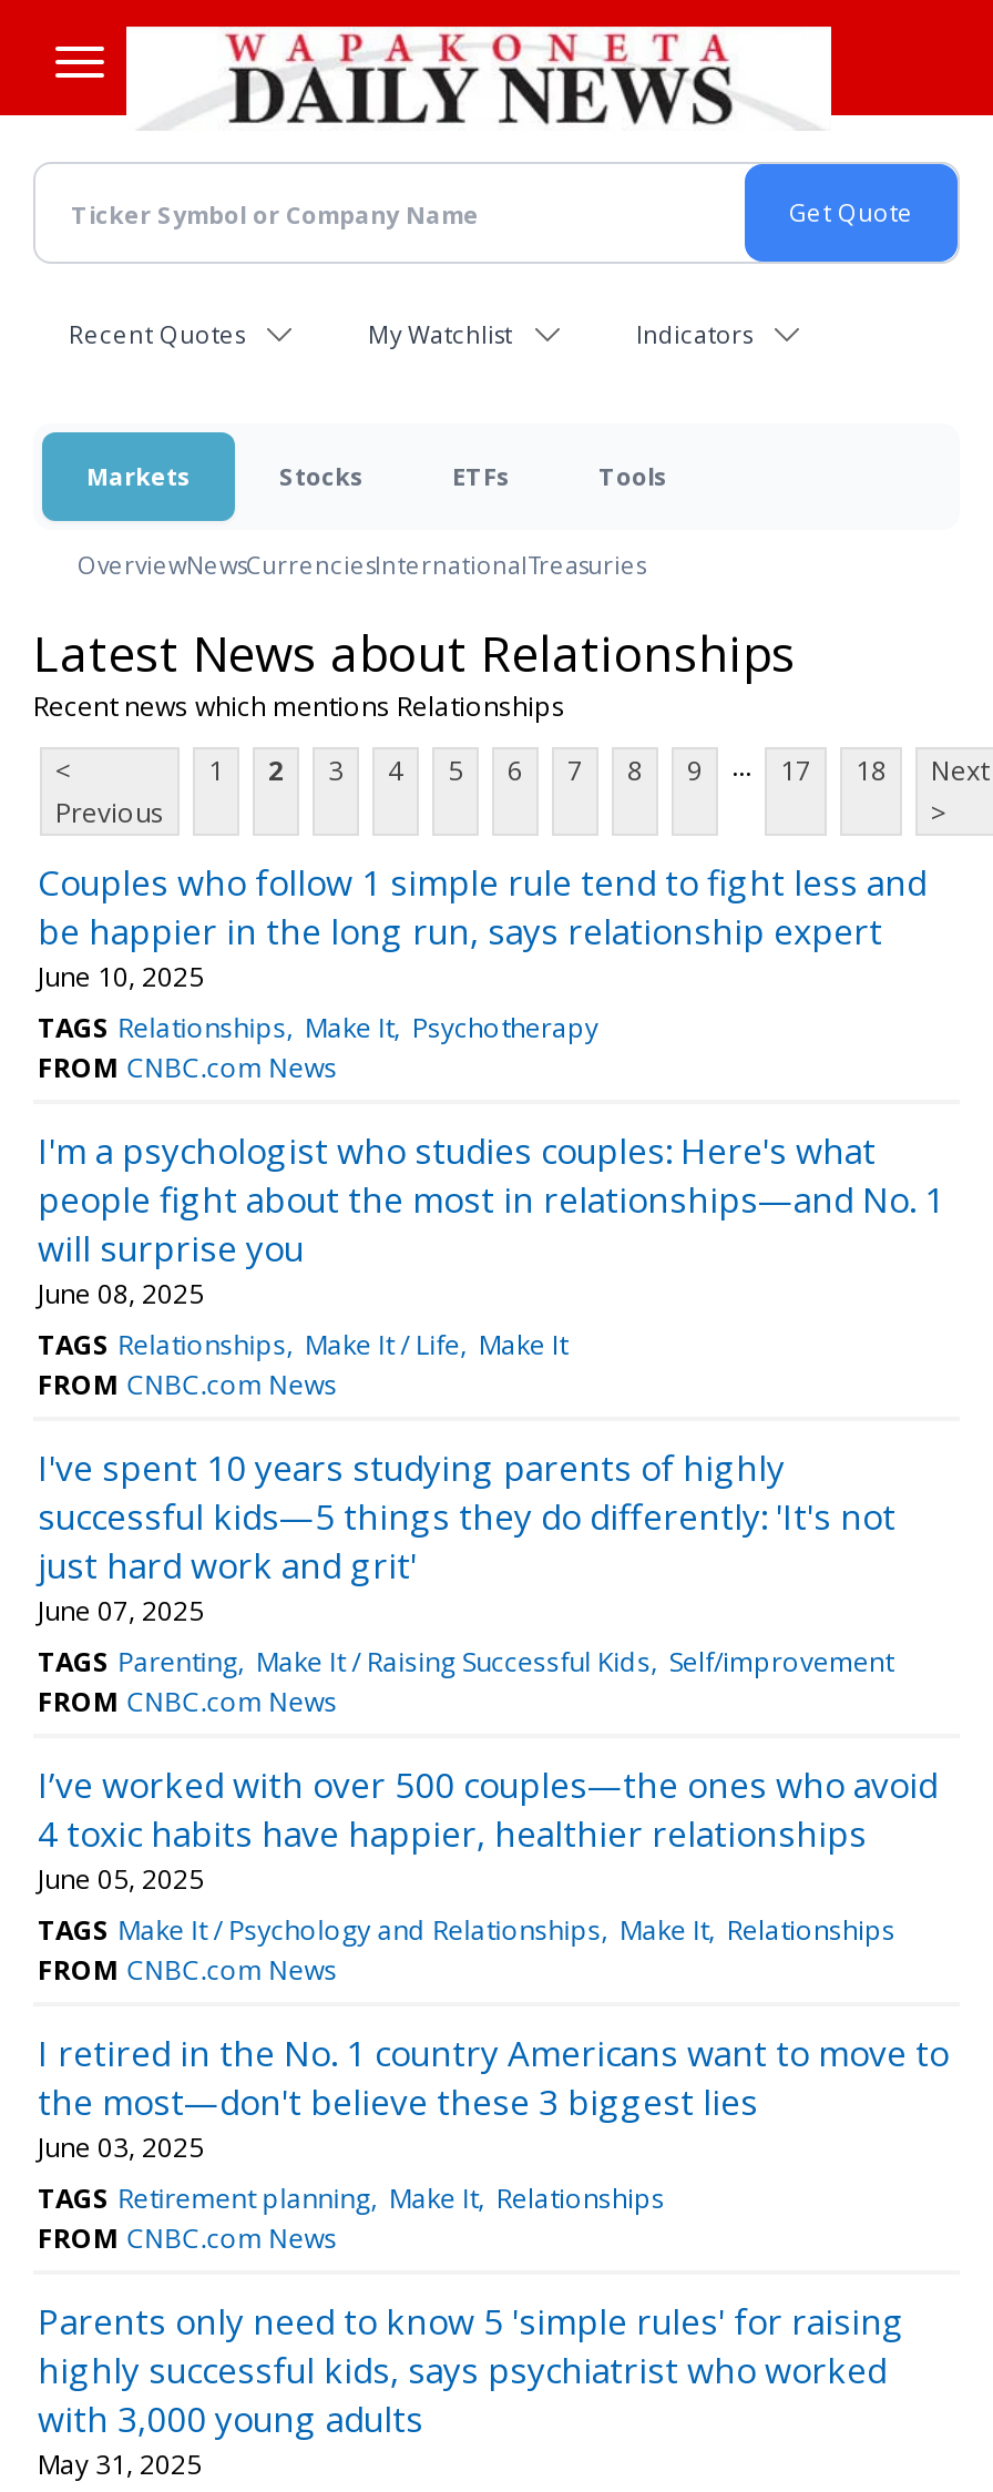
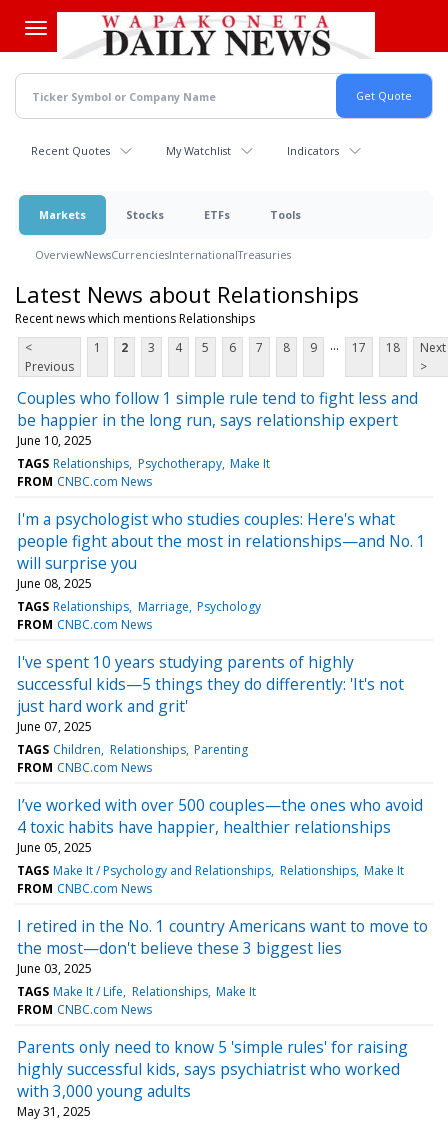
[38,1008,598,1046] TAGS Relationships Make It Psychotherapy -> [17,455,270,472] TAGS Relationships Psychotherapy Make It
[38,1325,567,1363] TAGS Relationships Make It / Life Make It -> [17,598,261,615] TAGS Relationships Marriage Psychology
[38,1642,893,1680] TAGS Parenting Make It / Raising Successful Kids Self/improvement -> [17,741,248,758] TAGS Children Relationships Parenting
[38,1911,895,1948] TAGS Make It / Psychology and Relationships Make It Relationships -> [17,862,404,879] TAGS Make It / Psychology and Relationships Relationships Make It
[38,2179,665,2217] TAGS Retirement planning Make It Relationships -> [17,983,256,1000] TAGS Make It / Life Relationships Make It

